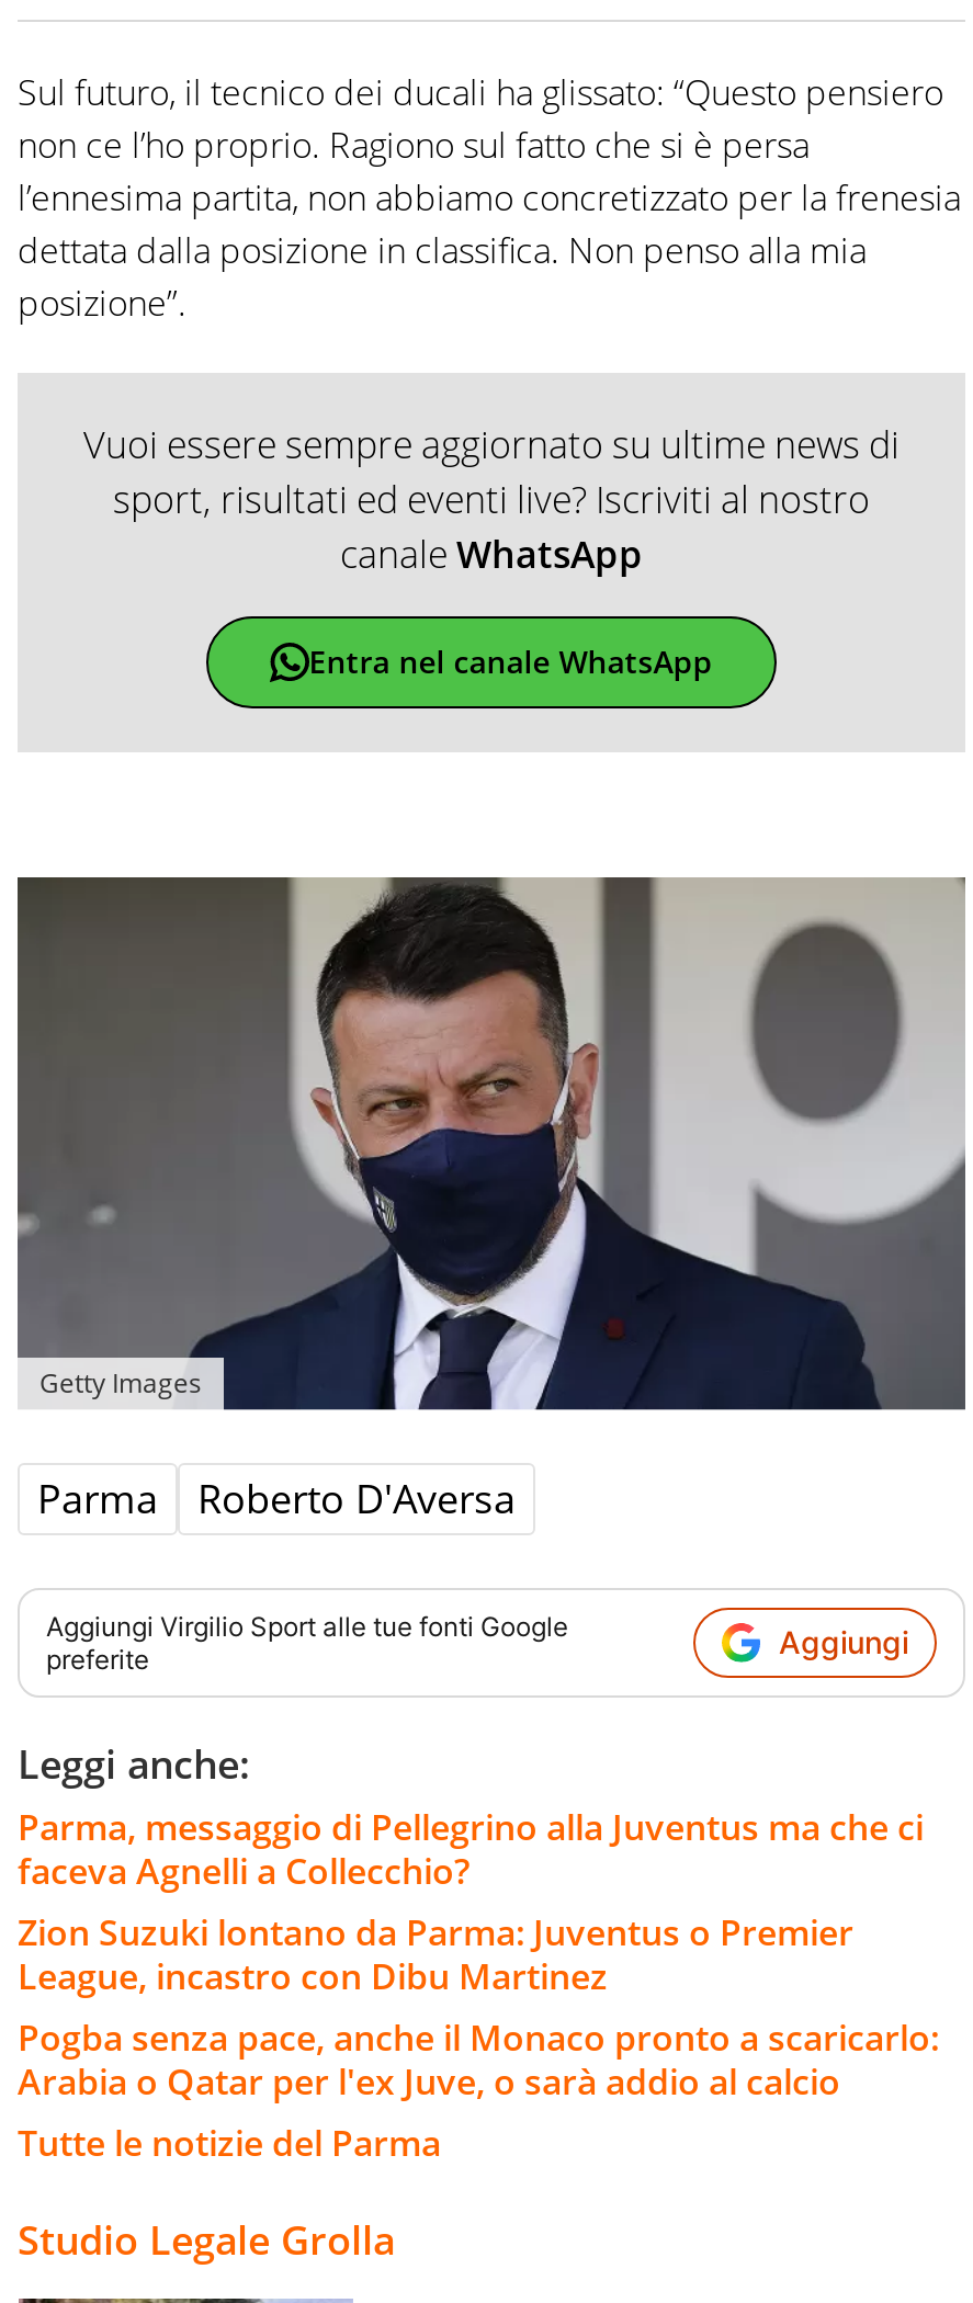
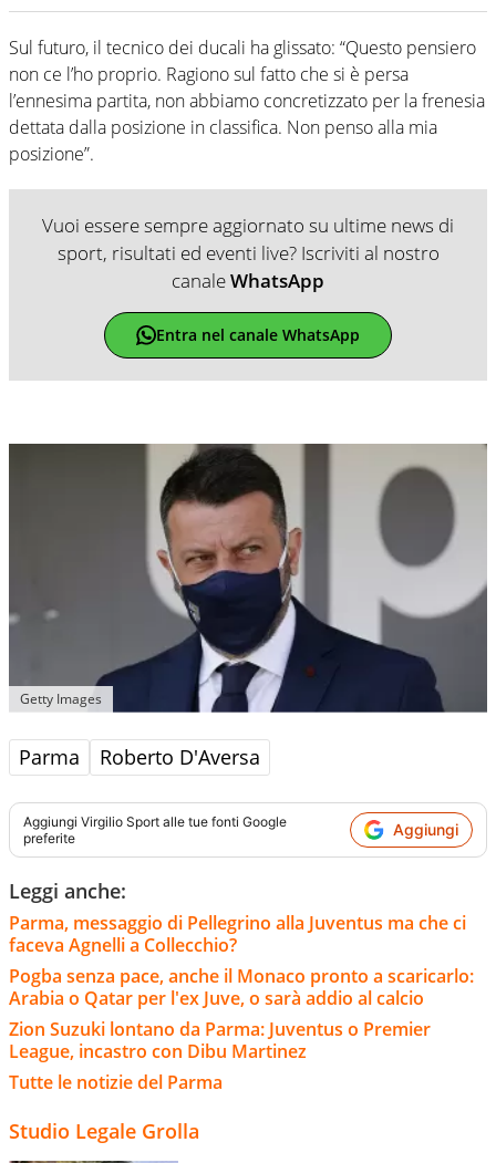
moved [18,1908,853,2000] -> [9,1017,431,1063]: Zion Suzuki lontano da Parma: Juventus o Premier | League, incastro con Dibu Martinez
moved [18,2013,939,2106] -> [9,964,474,1010]: Pogba senza pace, anche il Monaco pronto a scaricarlo: | Arabia o Qatar per l'ex Juve, o sarà addio al calcio

